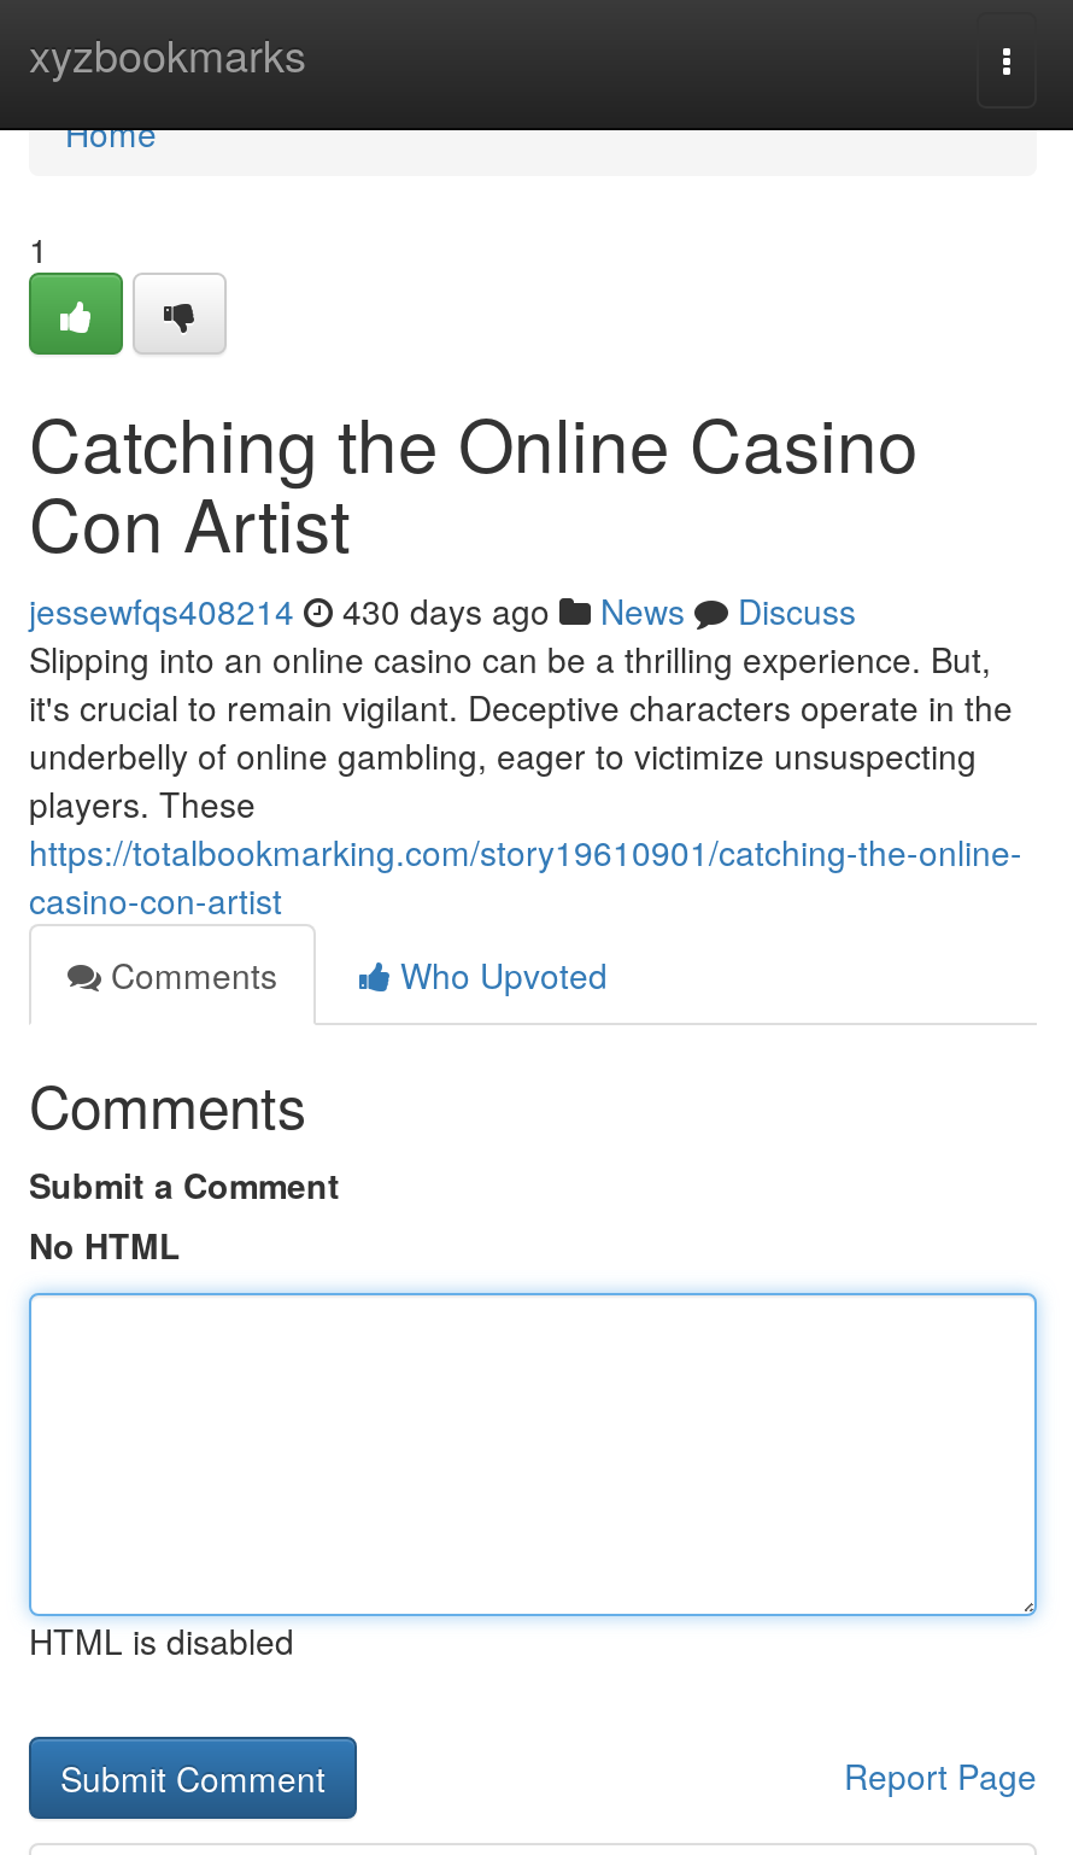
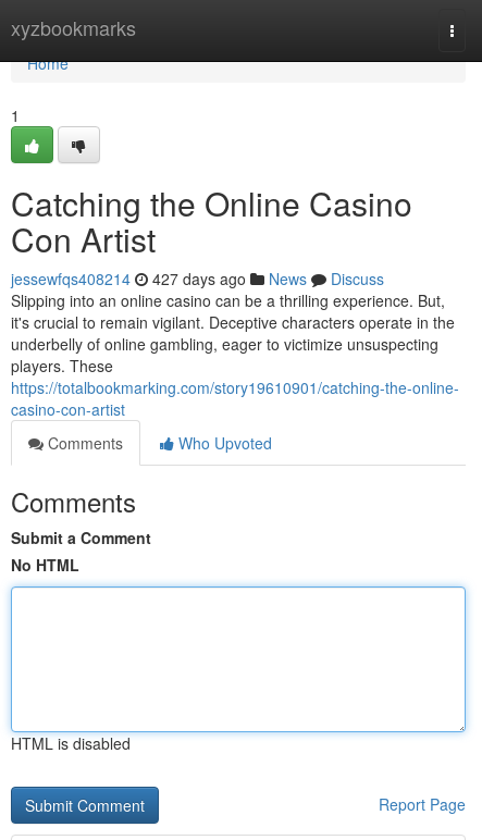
[29,586,856,634] jessewfqs408214 430 days ago News Discuss -> [11,268,384,289] jessewfqs408214 427 days ago News Discuss

